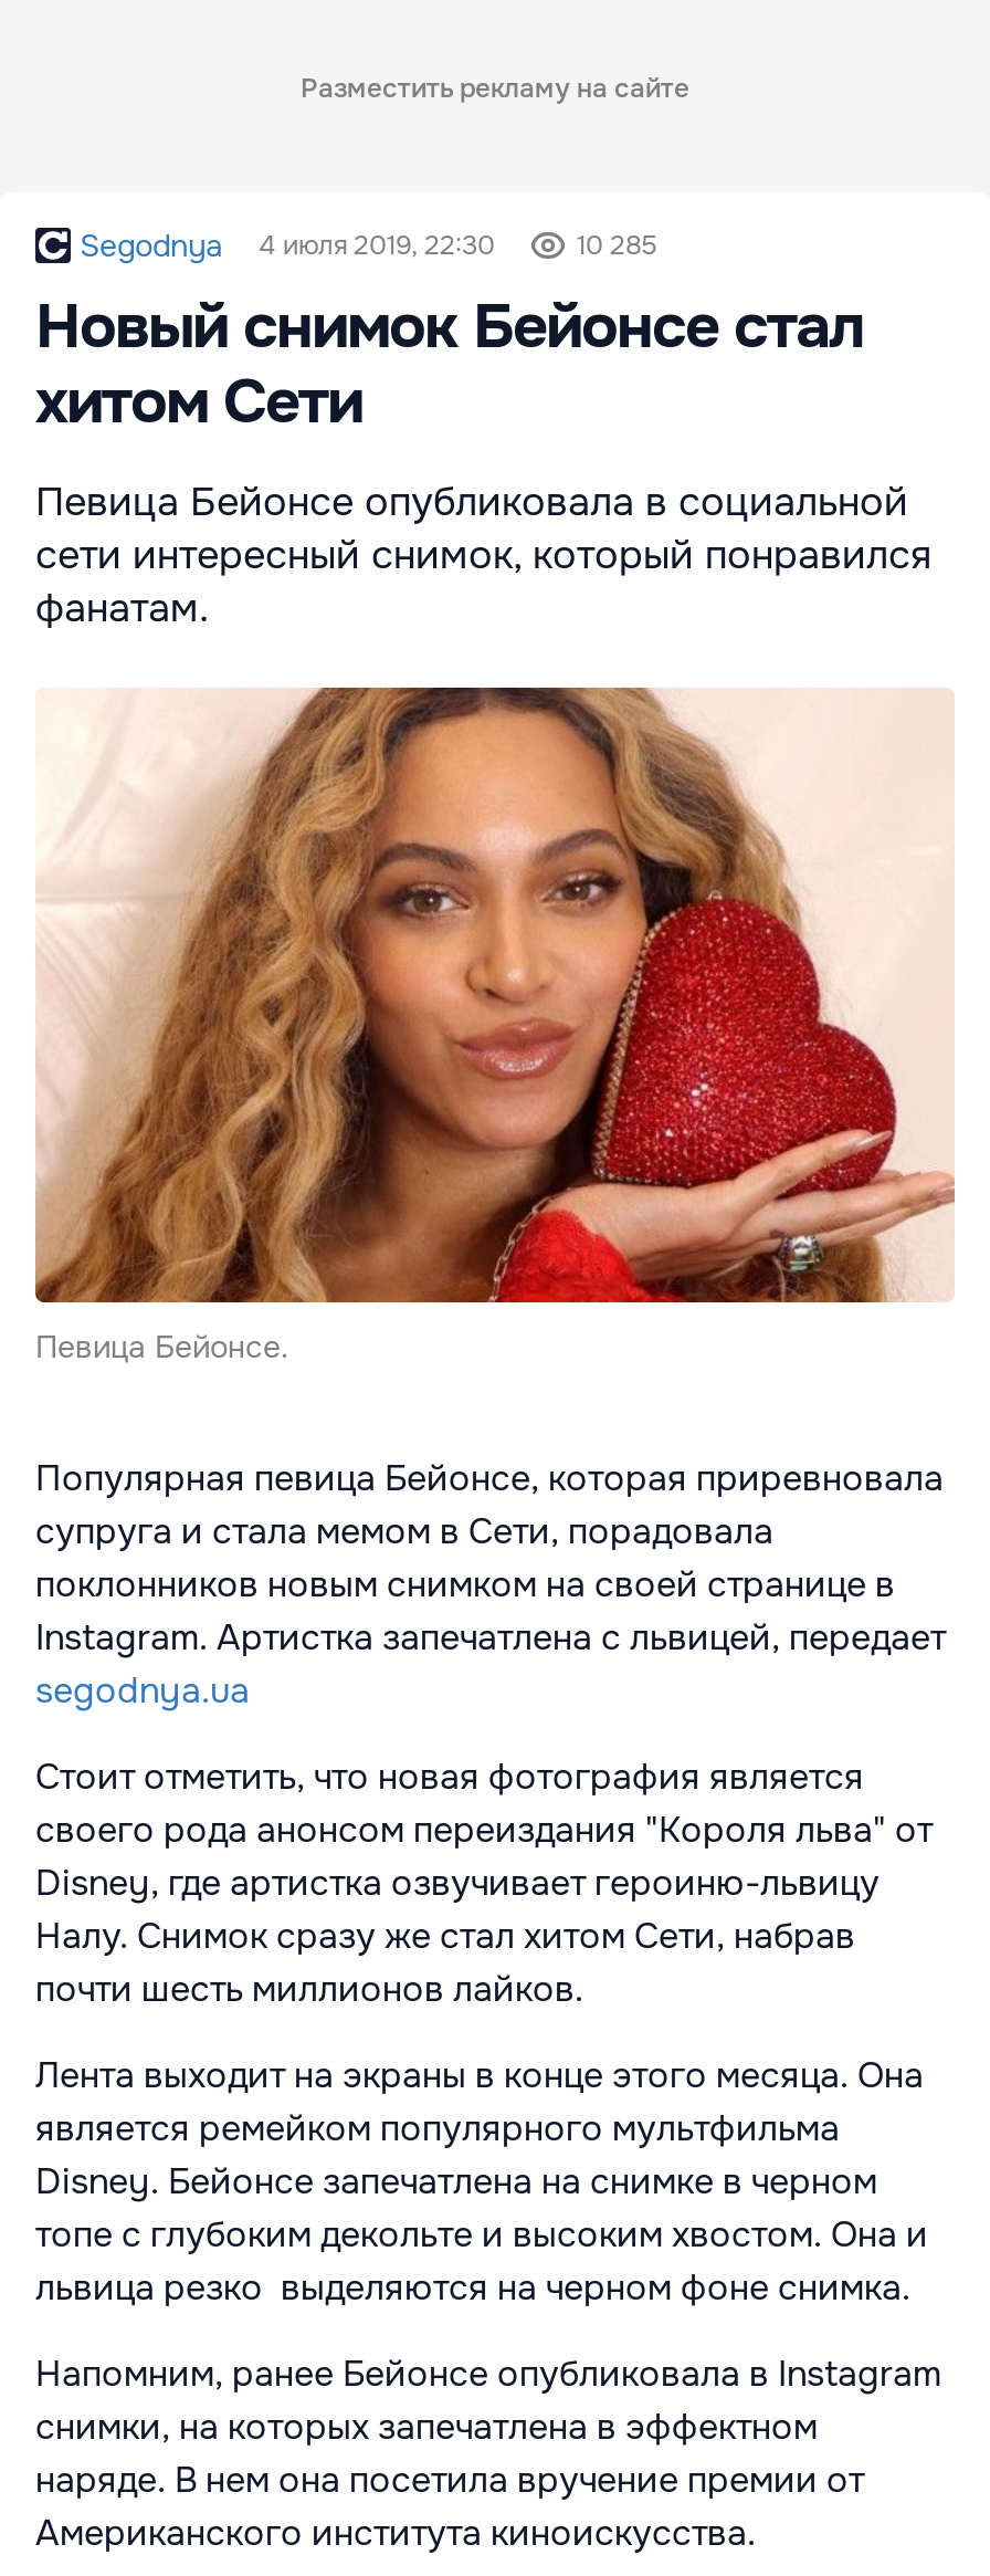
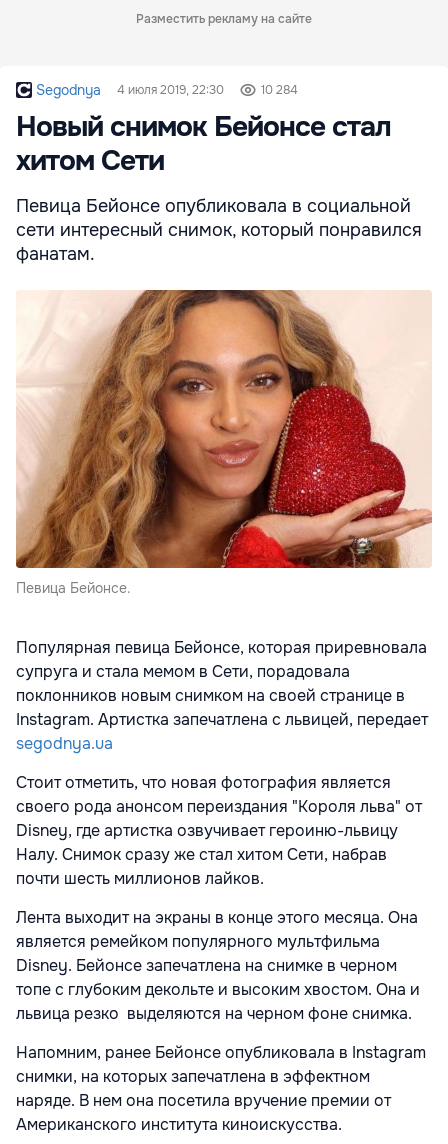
[577,229,656,264] 10 285 -> [261,82,298,98] 10 284

